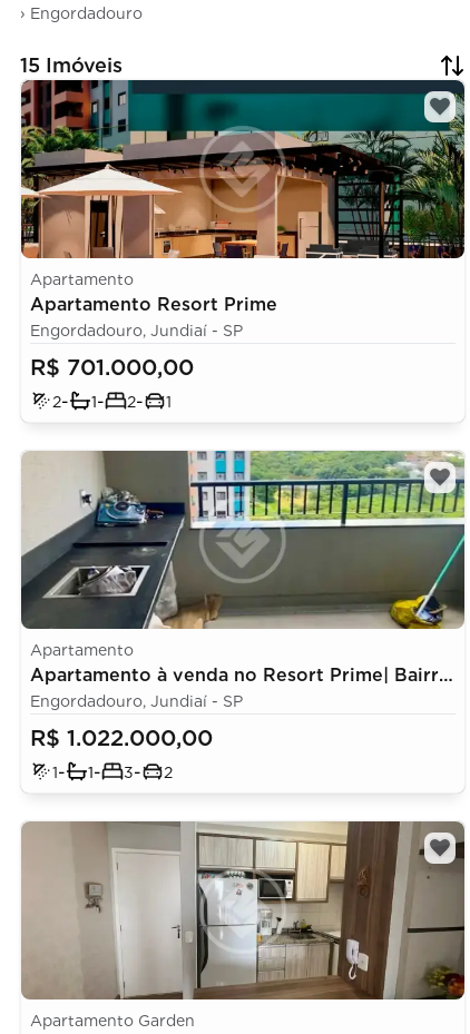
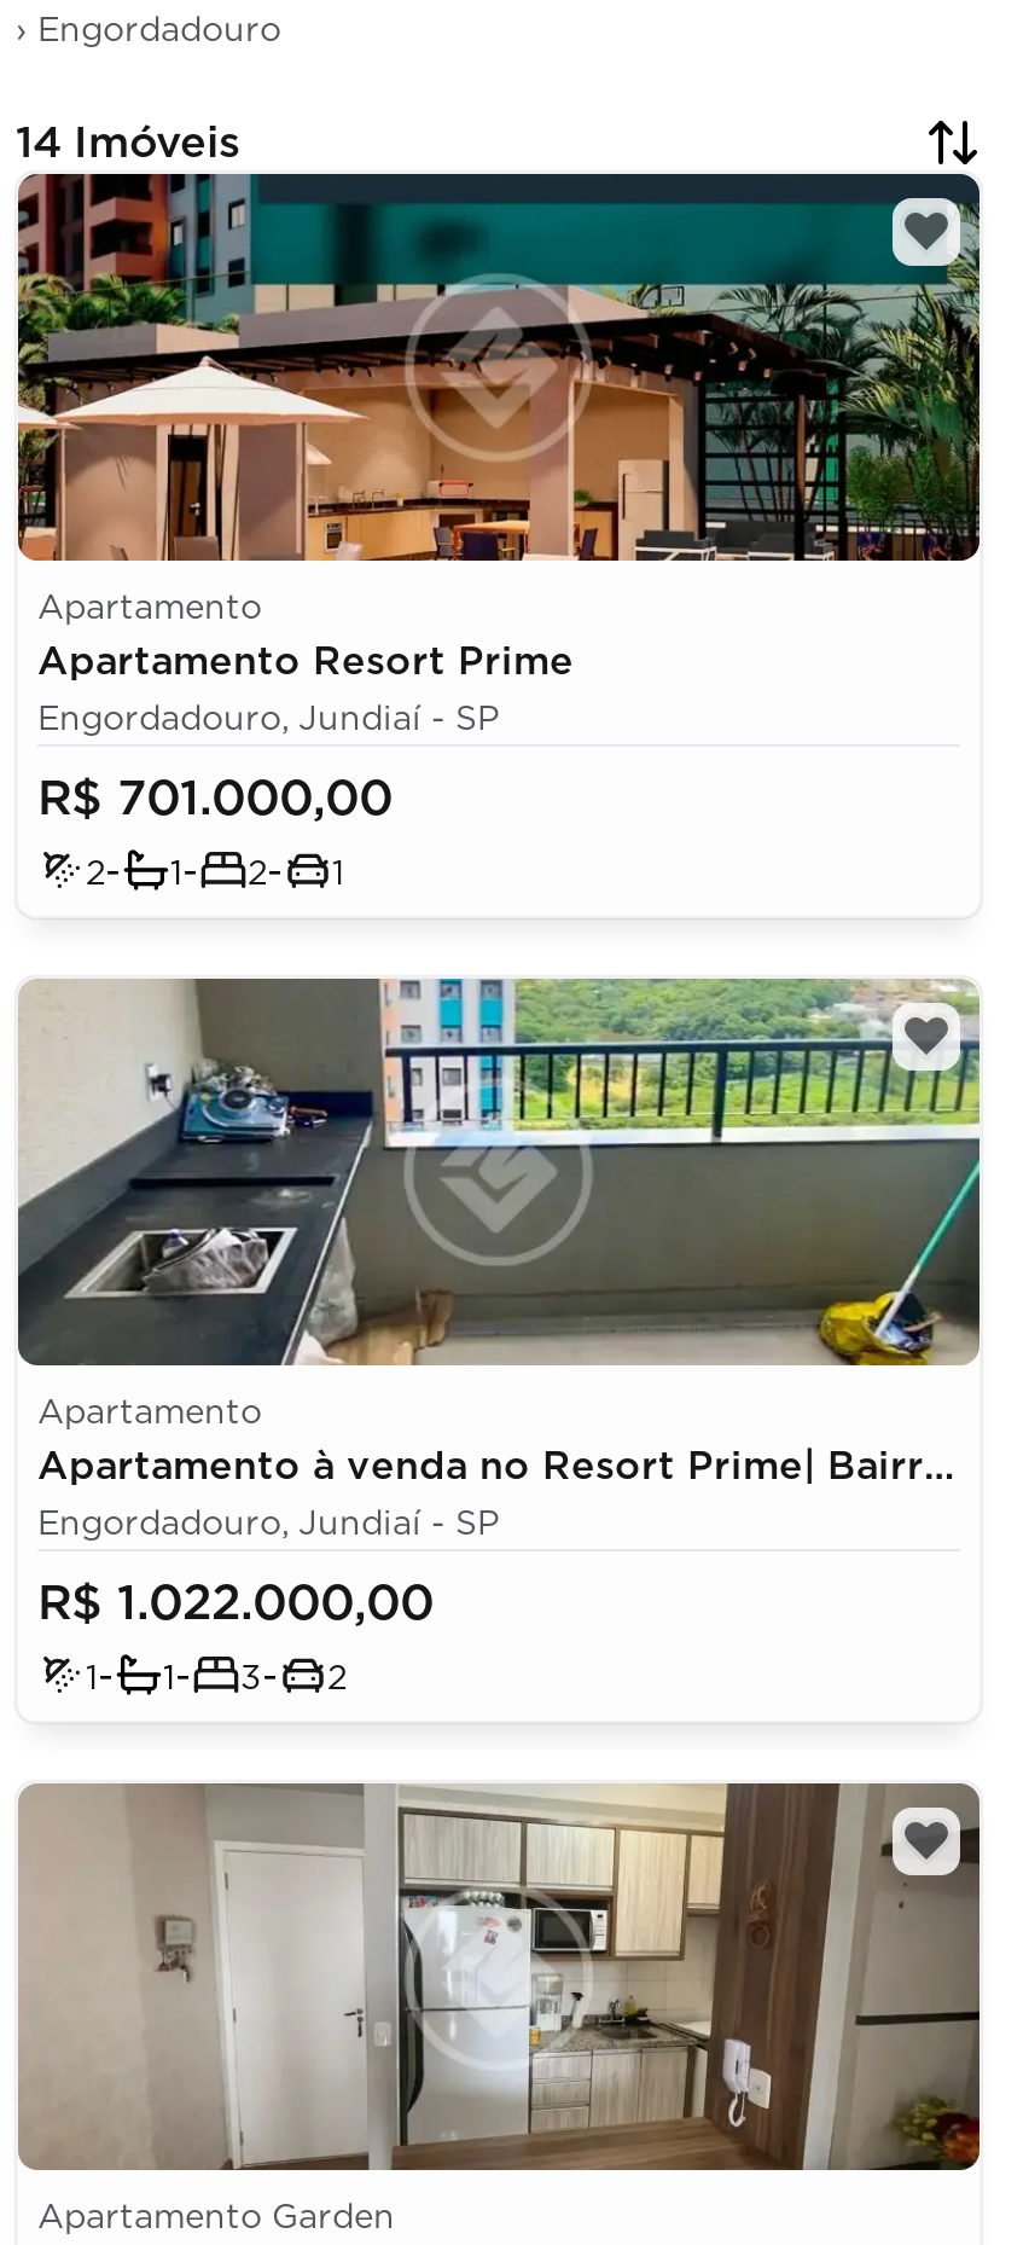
[20,53,123,77] 15 Imóveis -> [16,116,240,167] 14 Imóveis

